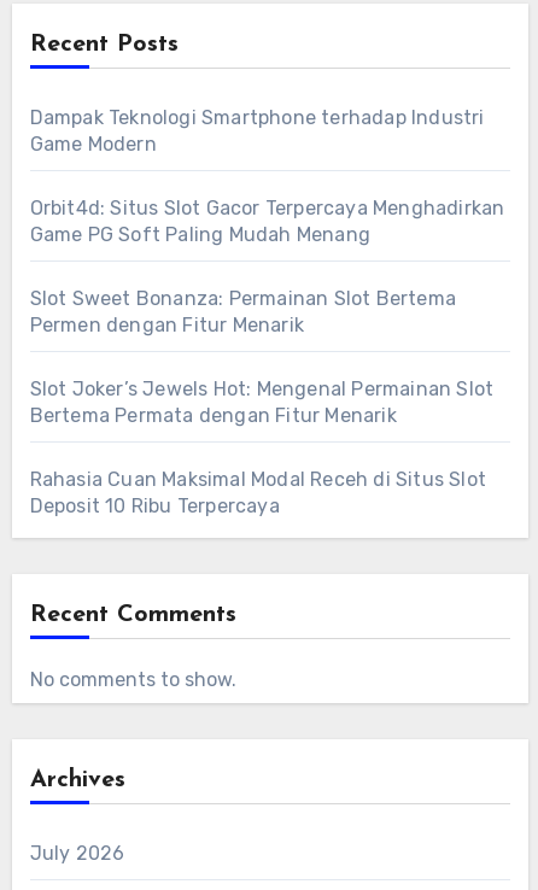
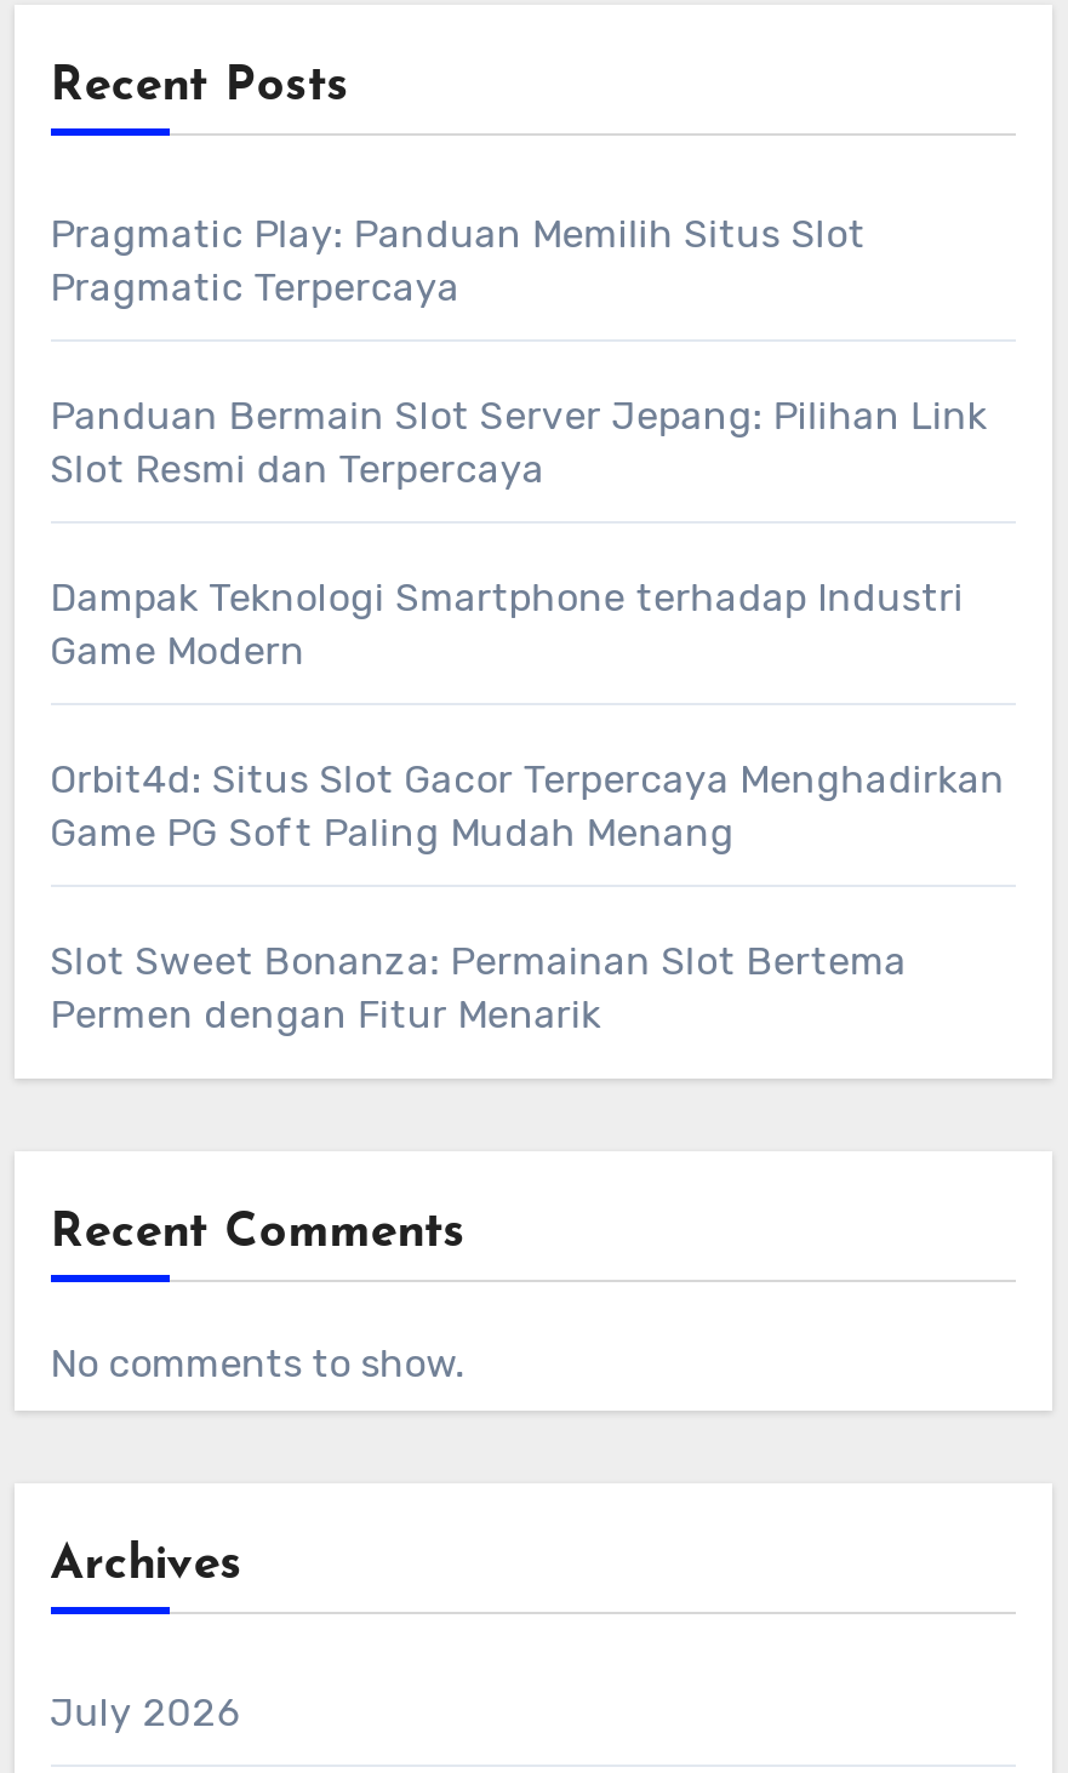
none -> [50,211,987,493] Pragmatic Play: Panduan Memilih Situs Slot | Pragmatic Terpercaya | Panduan Bermain Slot Server Jepang: Pilihan Link | Slot Resmi dan Terpercaya
moved [30,106,505,337] -> [50,575,1005,1038]: Dampak Teknologi Smartphone terhadap Industri | Game Modern | Orbit4d: Situs Slot Gacor Terpercaya Menghadirkan | Game PG Soft Paling Mudah Menang | Slot Sweet Bonanza: Permainan Slot Bertema | Permen dengan Fitur Menarik
[30,378,494,518] Slot Joker’s Jewels Hot: Mengenal Permainan Slot | Bertema Permata dengan Fitur Menarik | Rahasia Cuan Maksimal Modal Receh di Situs Slot | Deposit 10 Ribu Terpercaya -> none

